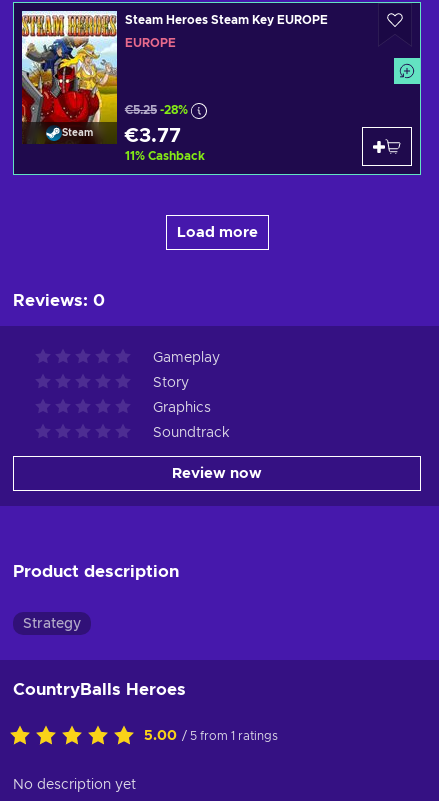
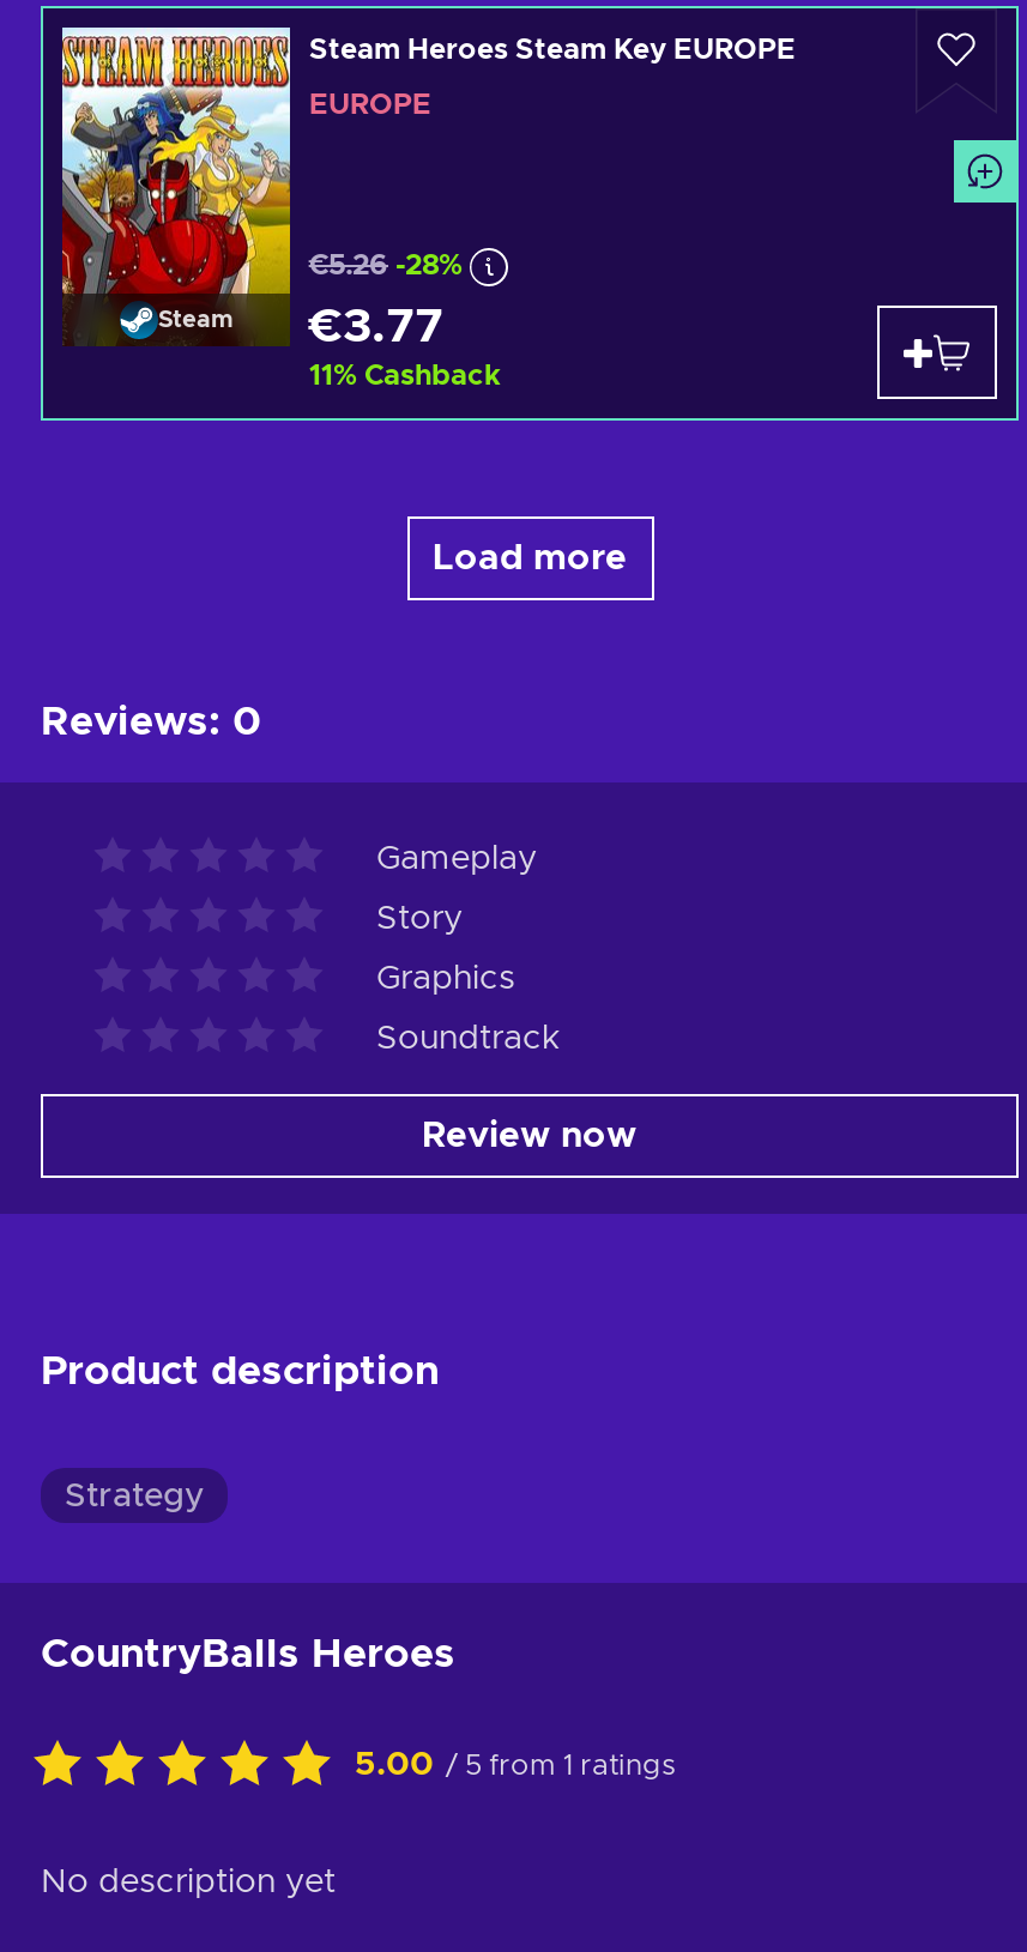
[125,104,188,116] €5.25 -28% -> [309,251,463,280] €5.26 -28%

